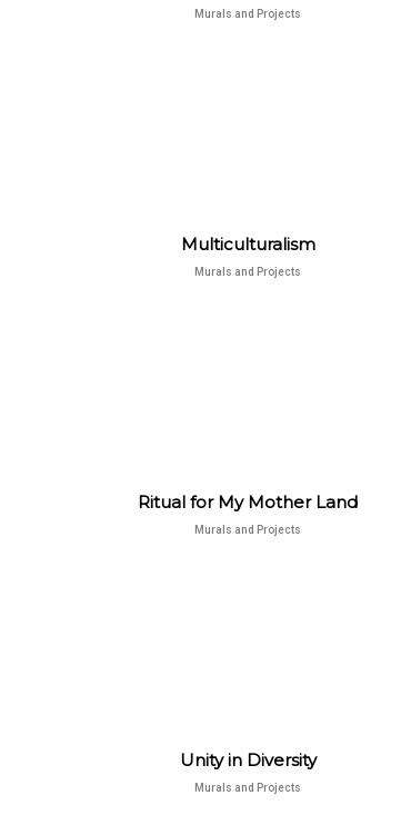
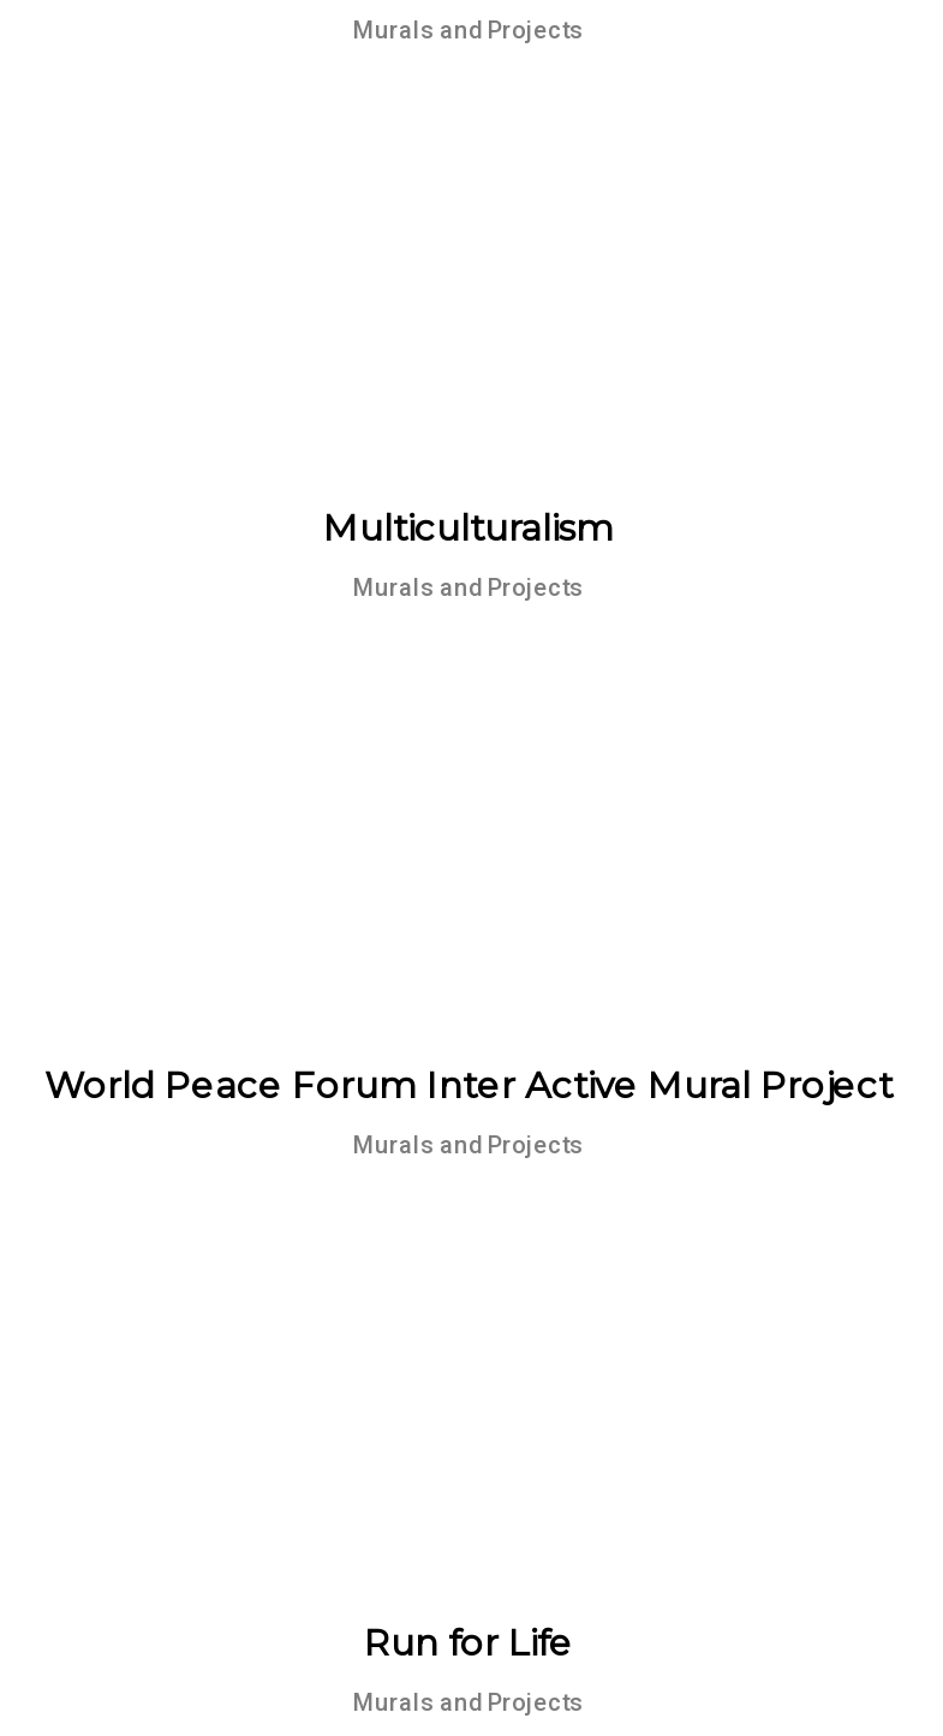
[138,492,358,513] Ritual for My Mother Land -> [44,1062,893,1108] World Peace Forum Inter Active Mural Project
[179,750,316,771] Unity in Diversity -> [364,1620,573,1665] Run for Life

